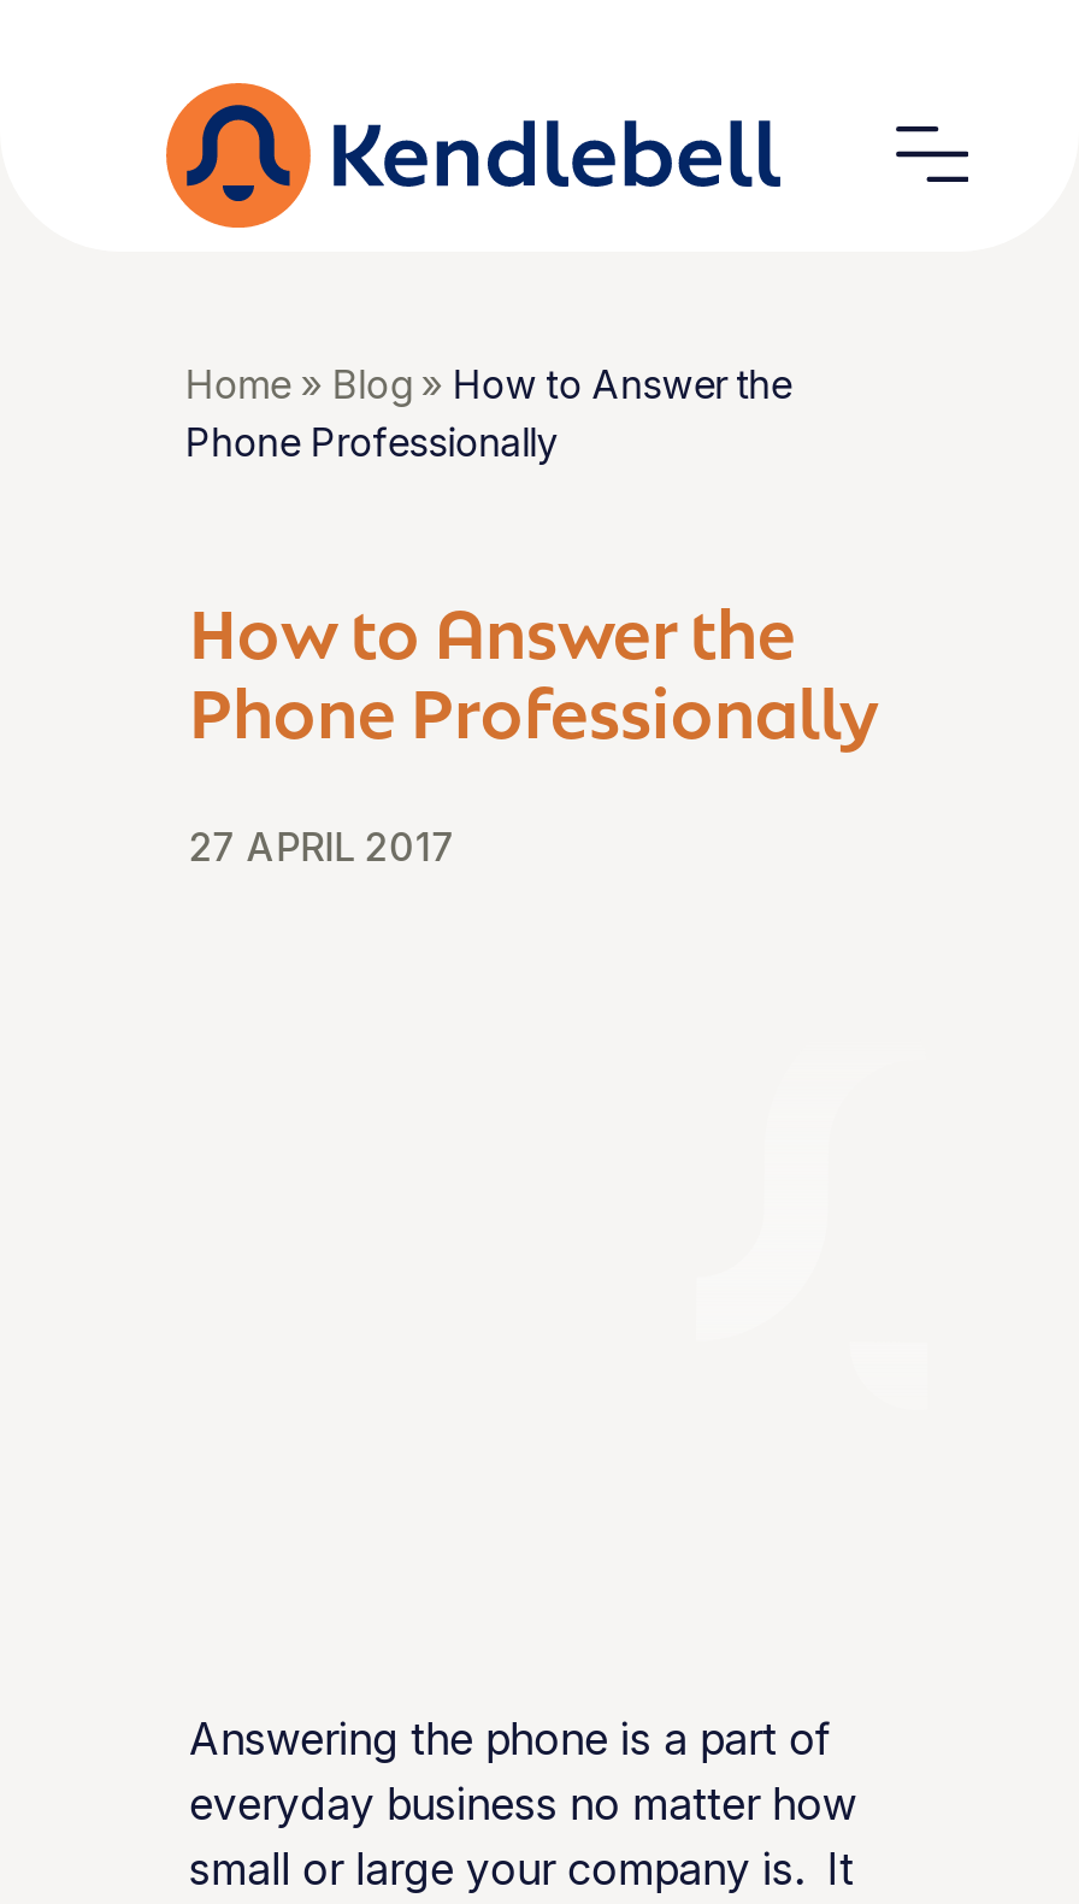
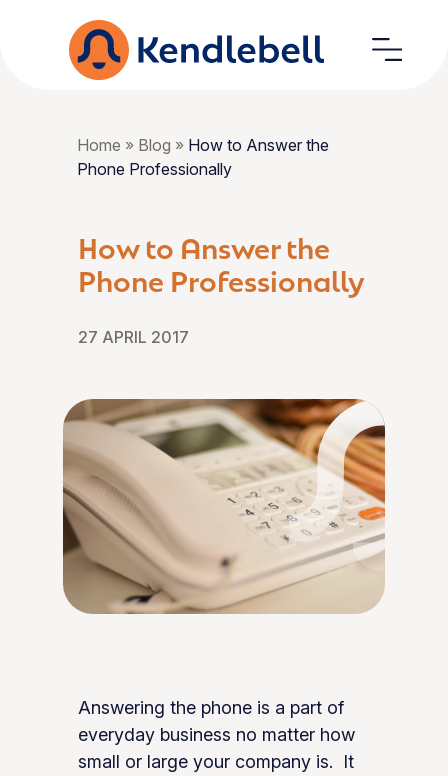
none -> [62,398,386,615] [image]

